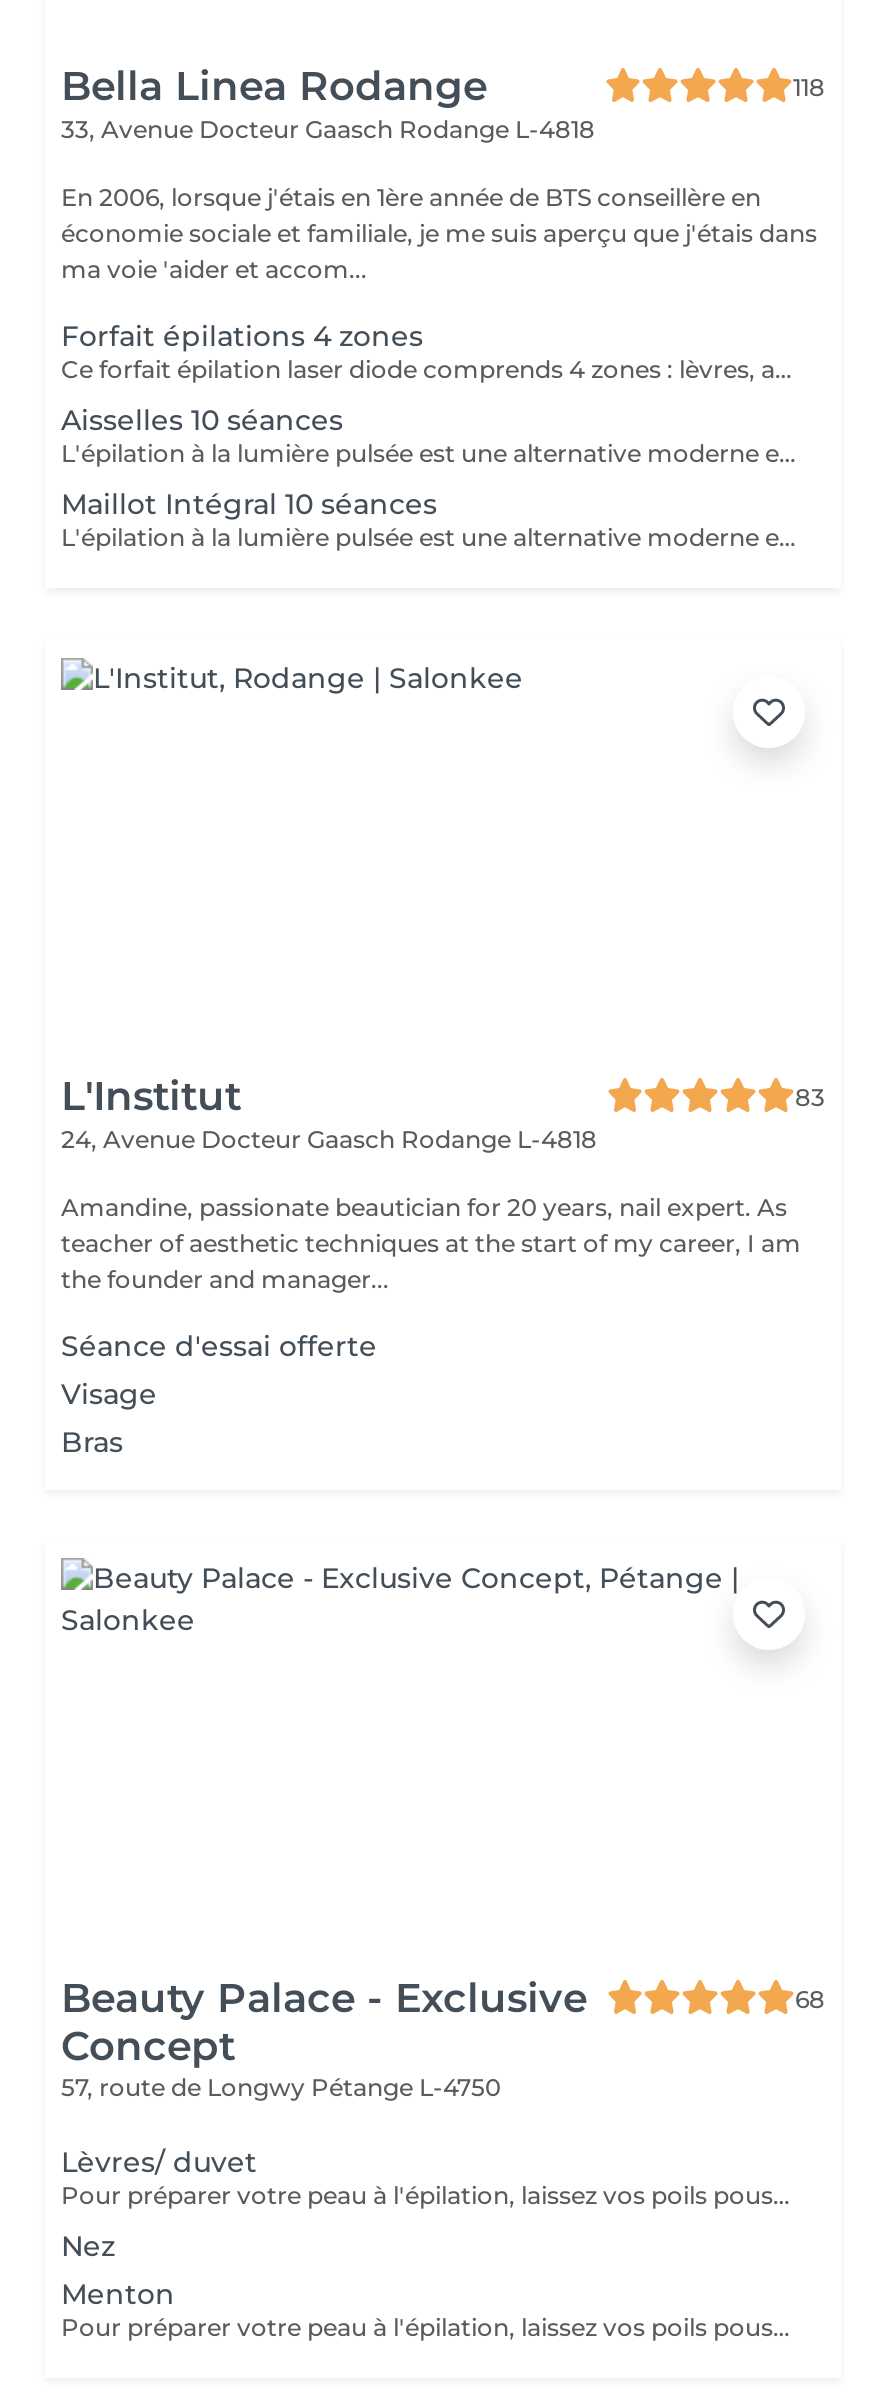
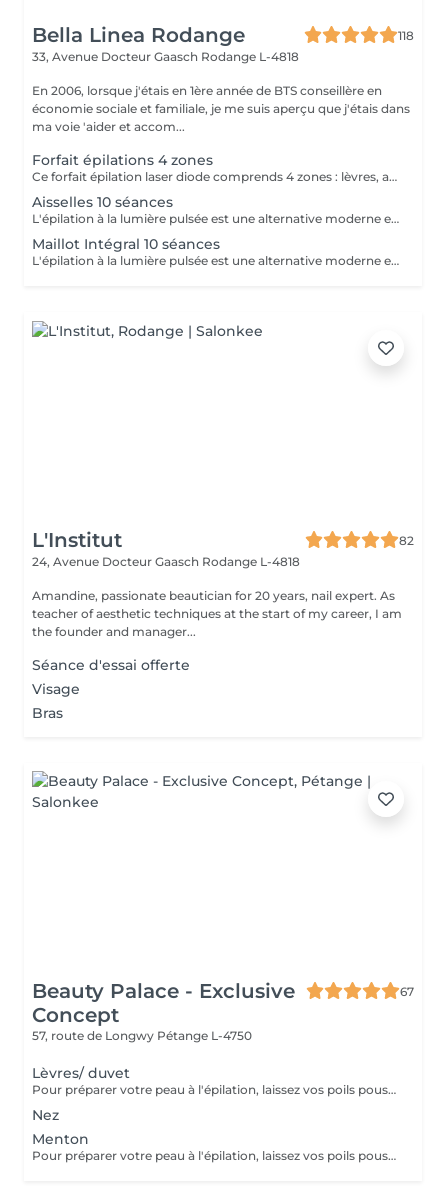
[795,1082,825,1112] 83 -> [399,533,414,548] 82
[795,1984,825,2014] 68 -> [400,984,414,999] 67

